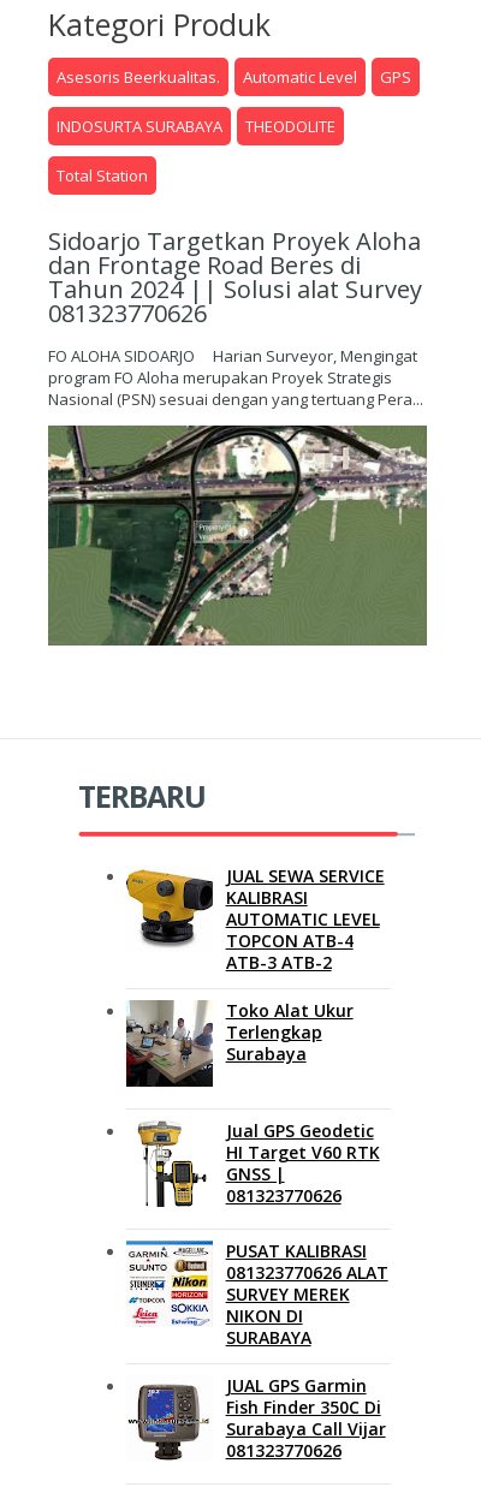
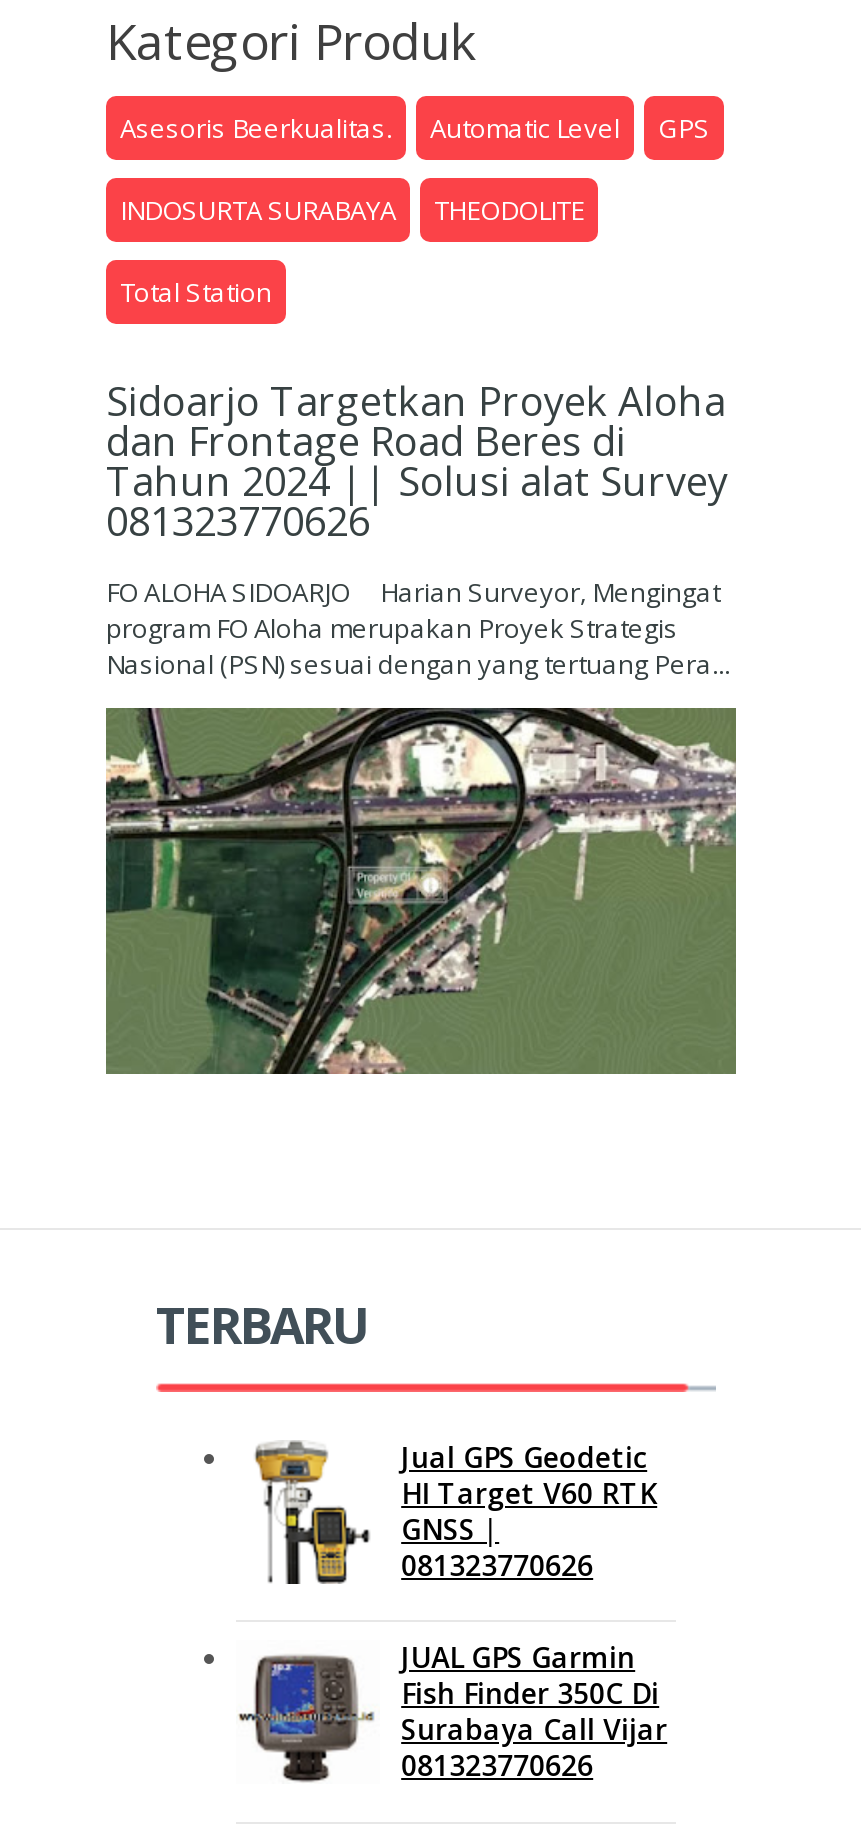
[125,865,384,1065] [image] | JUAL SEWA SERVICE | KALIBRASI | AUTOMATIC LEVEL | TOPCON ATB-4 | ATB-3 ATB-2 | Toko Alat Ukur | Terlengkap | Surabaya -> none
[125,999,214,1088] [image] -> none
[125,1239,388,1349] [image] | PUSAT KALIBRASI | 081323770626 ALAT | SURVEY MEREK | NIKON DI | SURABAYA -> none

